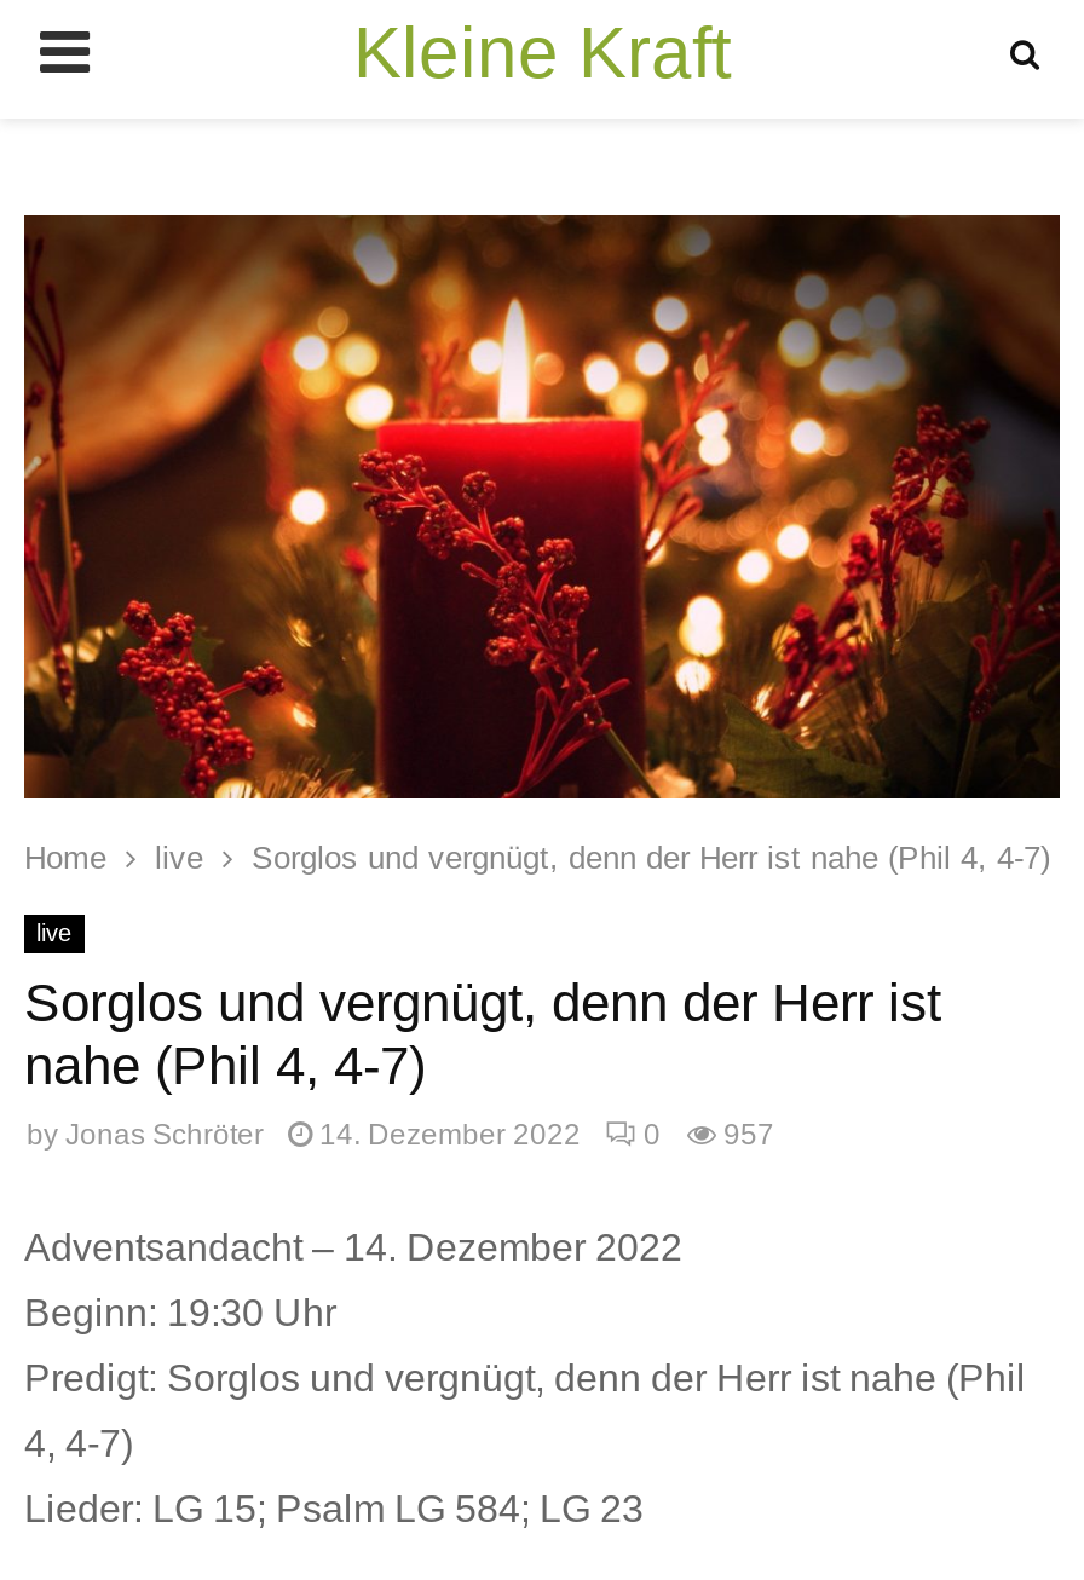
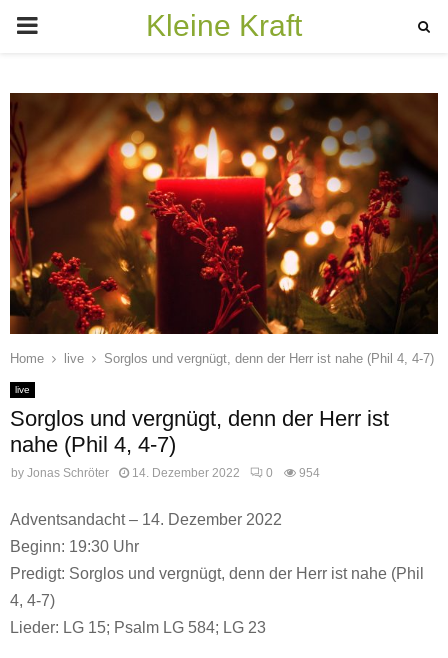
[27,1117,774,1151] by Jonas Schröter 14. Dezember 2022 0 957 -> [11,466,320,480] by Jonas Schröter 14. Dezember 2022 0 954

